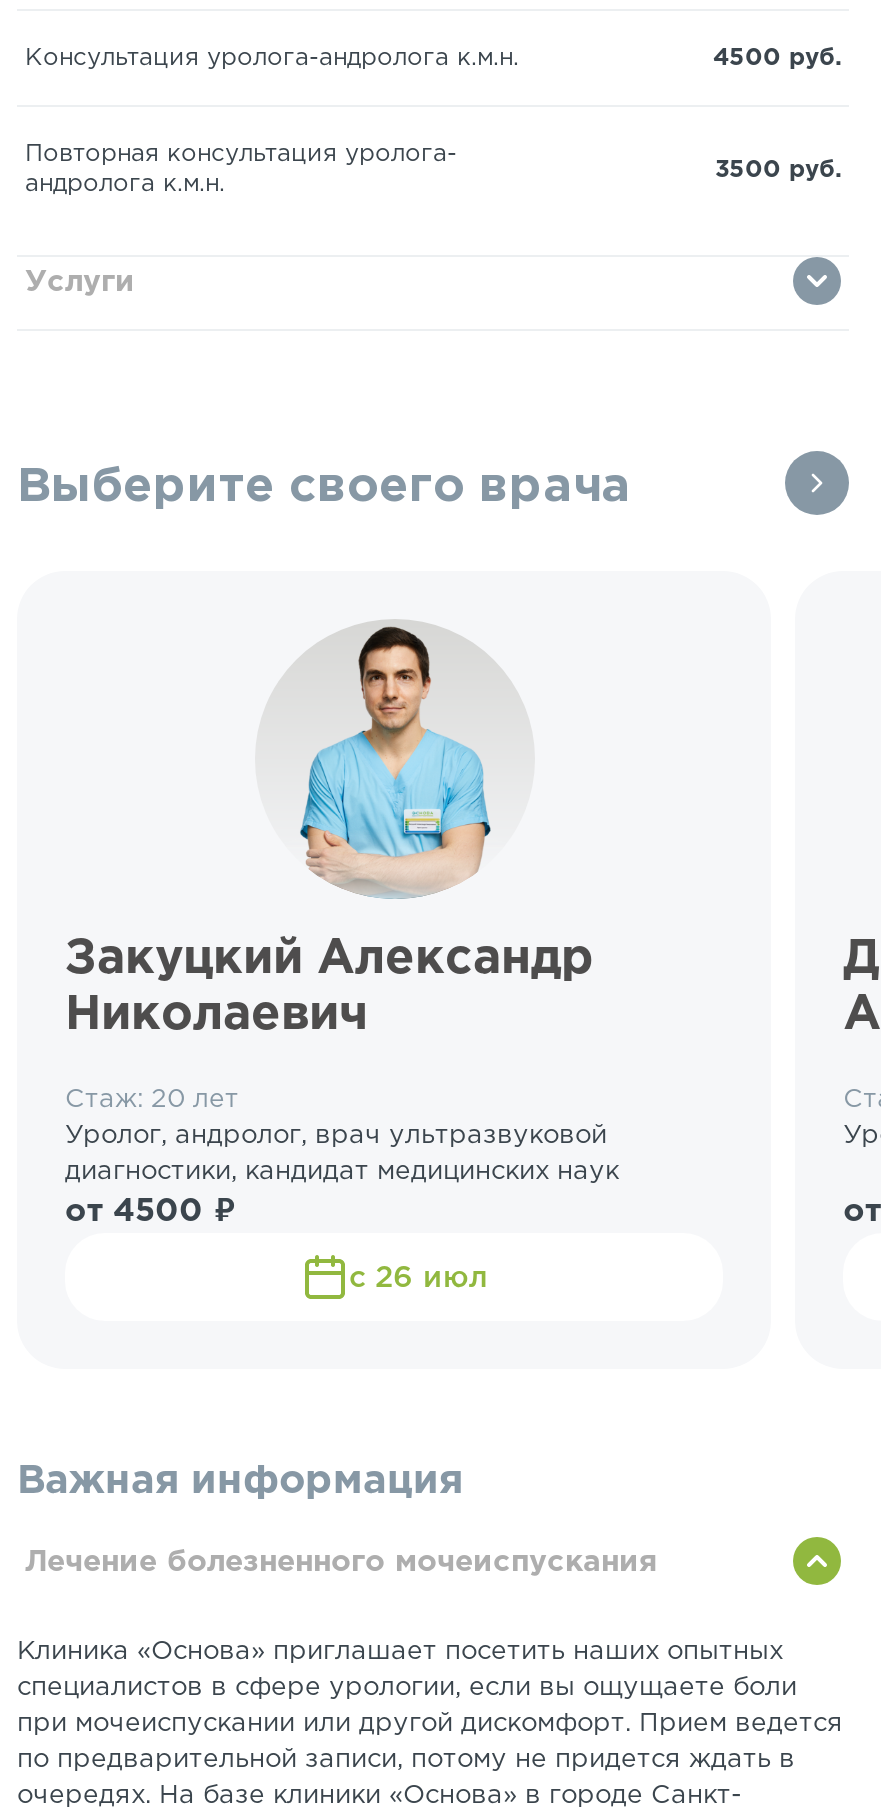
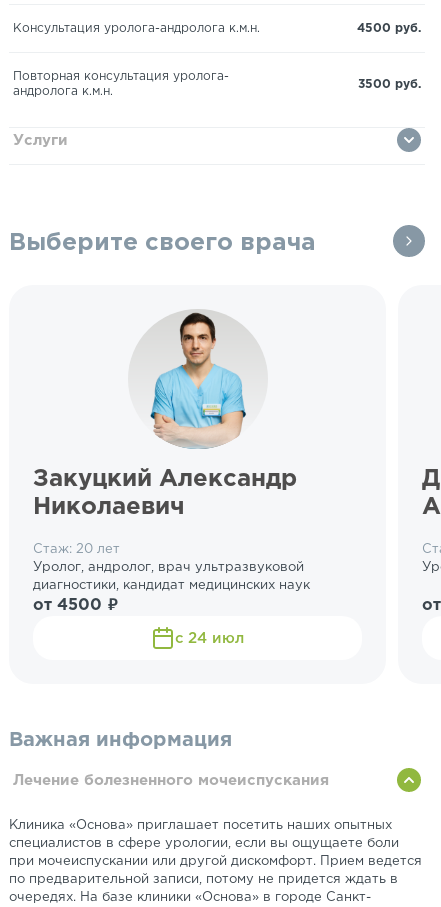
[349,1264,487,1290] с 26 июл -> [175,631,244,644] с 24 июл

